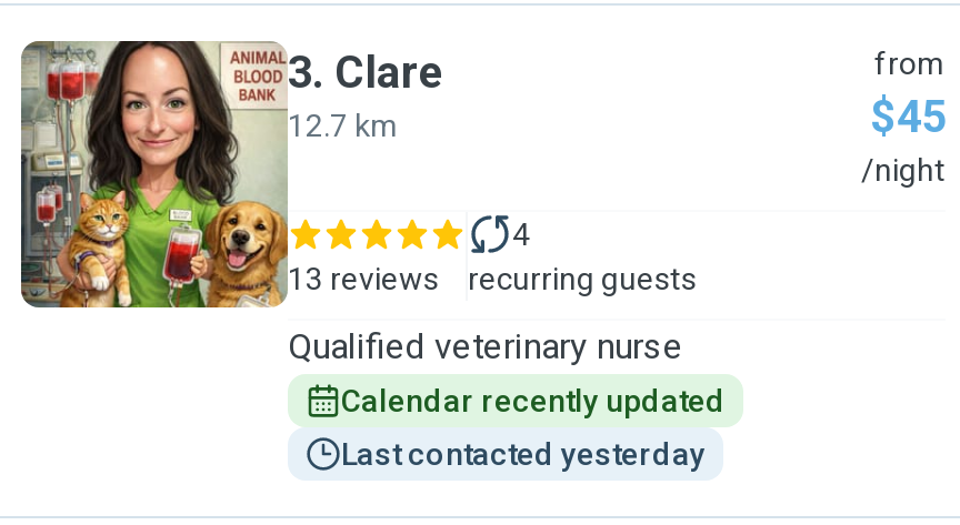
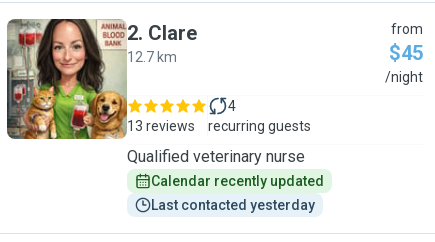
[288,46,443,99] 3. Clare -> [127,21,197,45] 2. Clare

